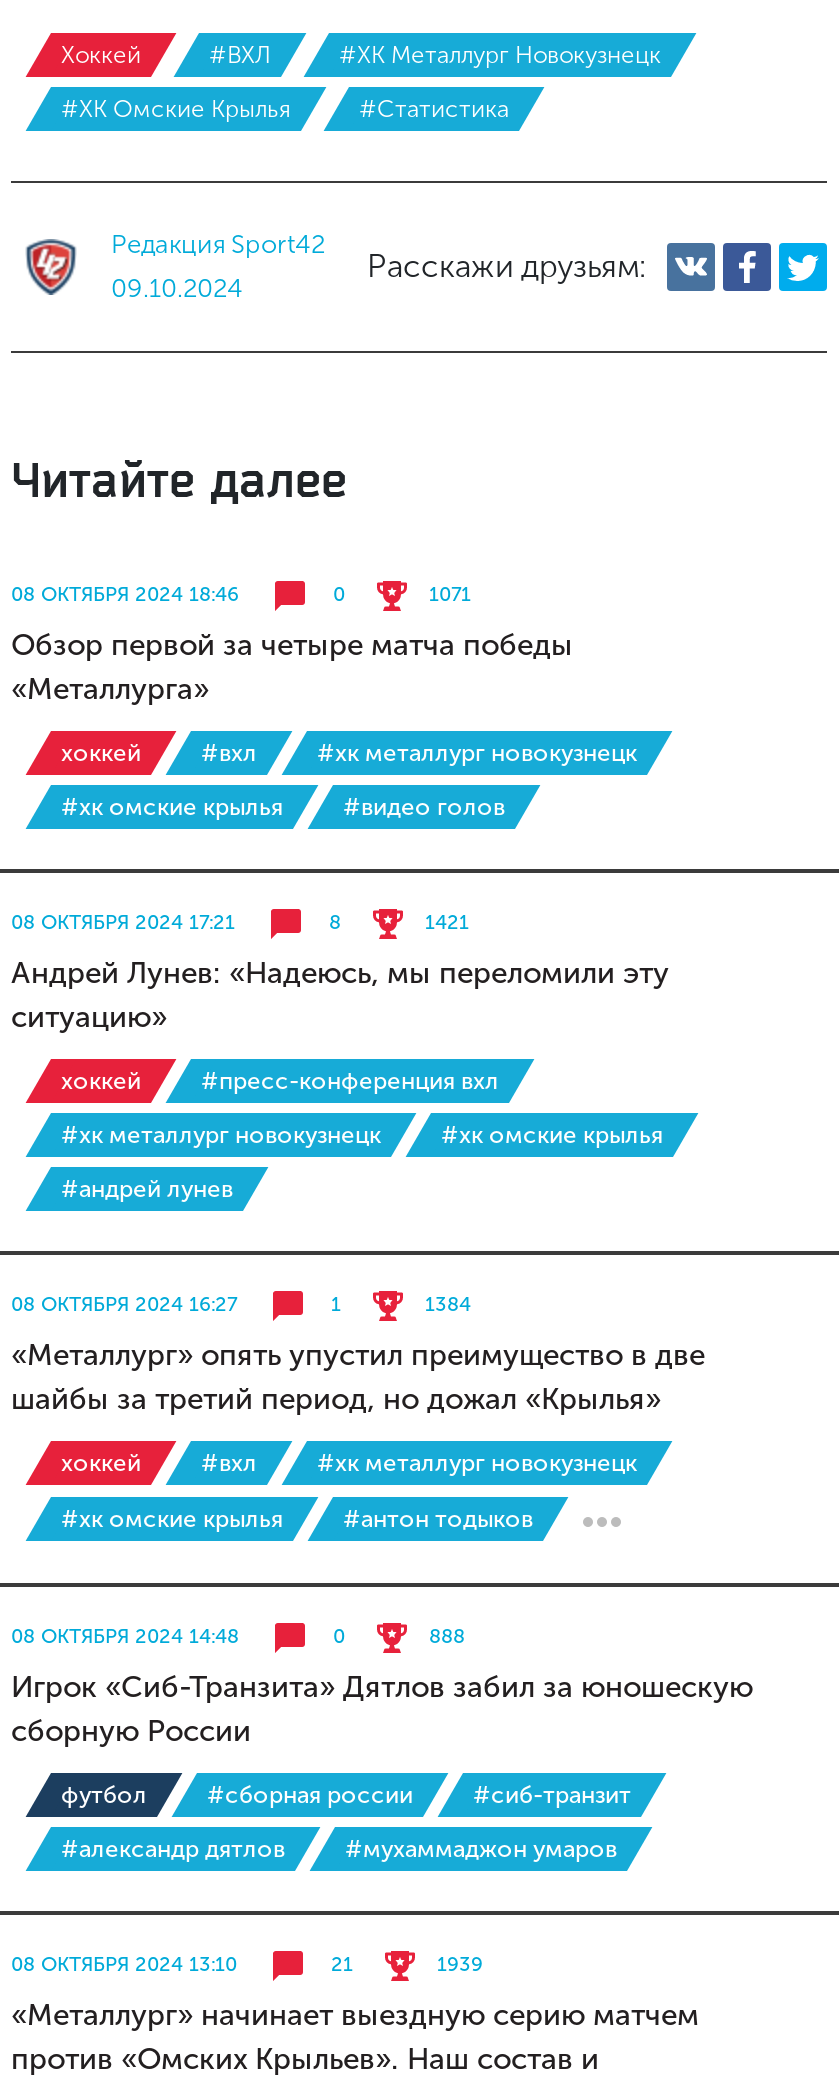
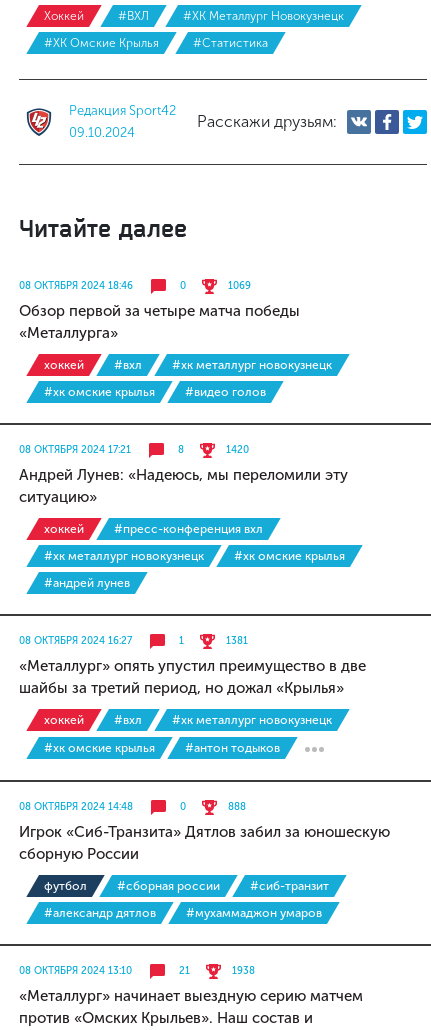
[429,584,471,608] 1071 -> [228,280,251,292] 1069
[425,912,469,936] 1421 -> [226,444,249,456] 1420
[425,1294,471,1318] 1384 -> [226,635,248,647] 1381
[437,1954,483,1978] 1939 -> [232,965,255,977] 1938

